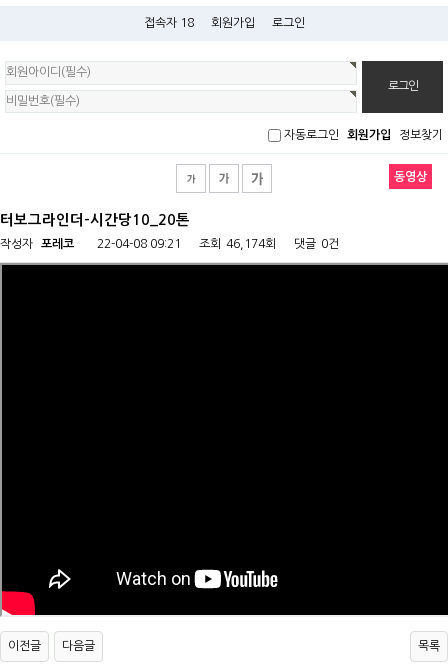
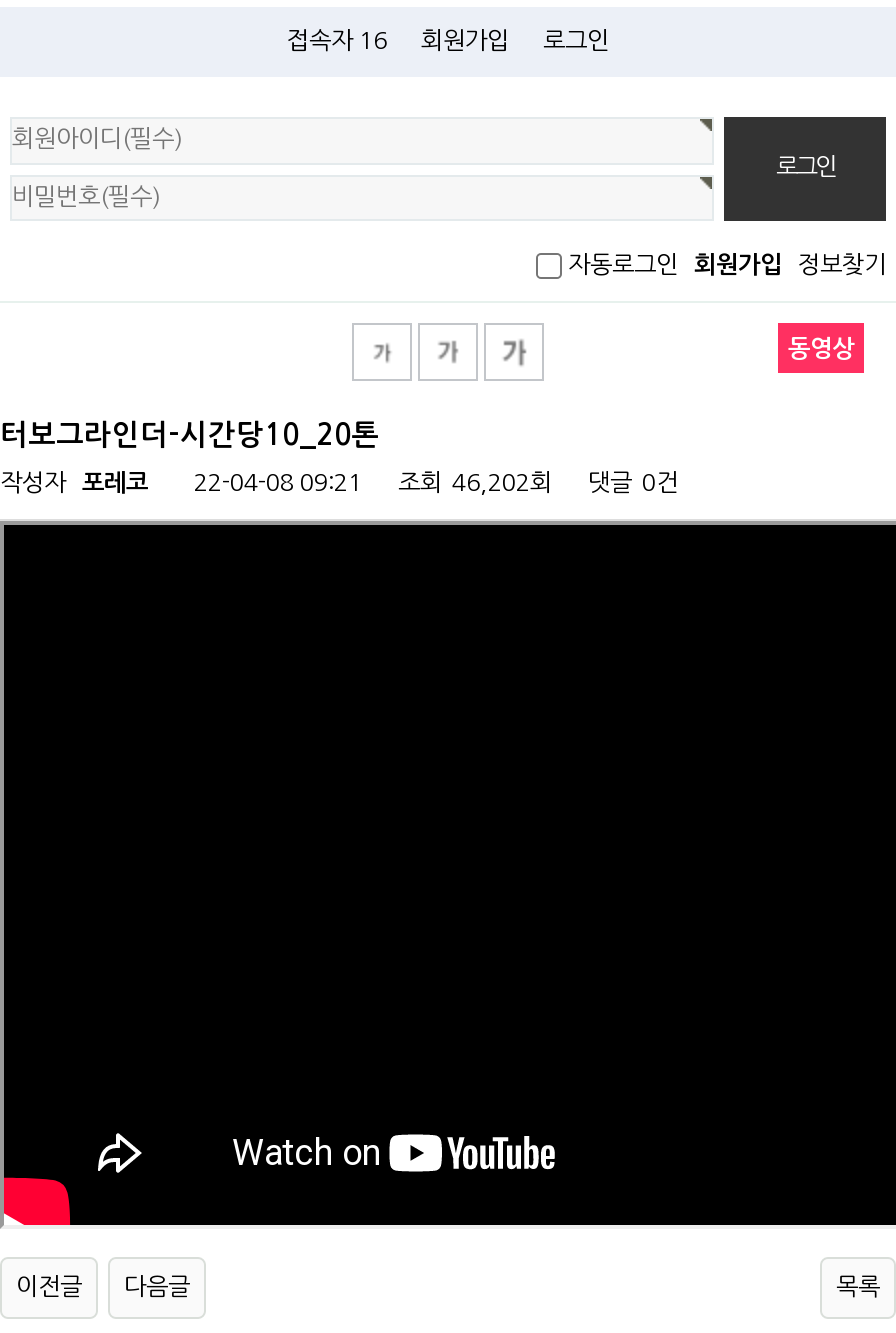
[143,17,304,29] 접속자 18 회원가입 로그인 -> [287,29,609,53] 접속자 16 회원가입 로그인
[0,238,339,250] 작성자 포레코 22-04-08 09:21 조회 46,174회 댓글 0건 -> [0,472,678,496] 작성자 포레코 22-04-08 09:21 조회 46,202회 댓글 0건

